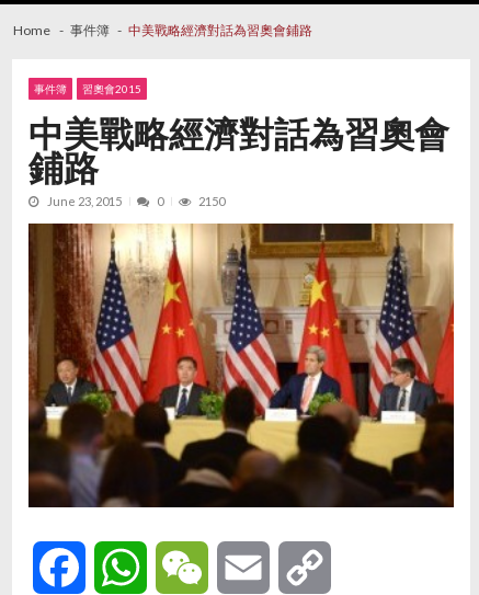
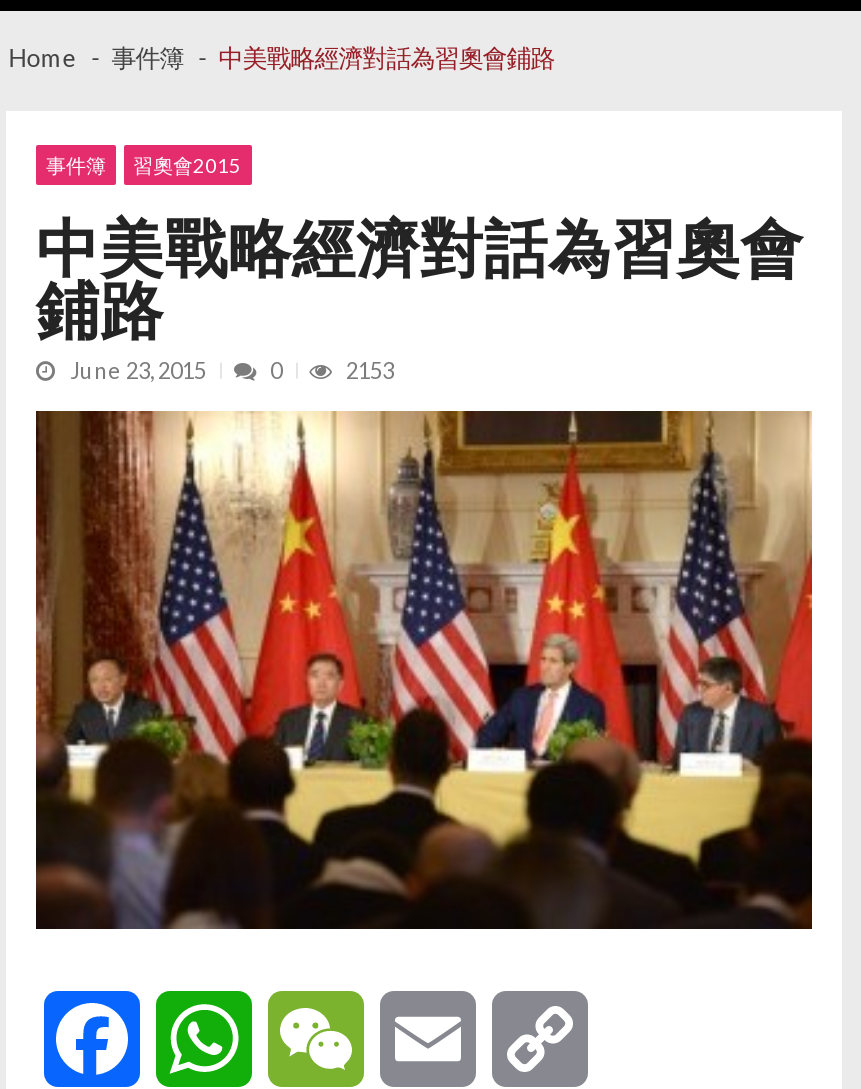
[198,194,225,209] 2150 -> [346,358,394,384] 2153

